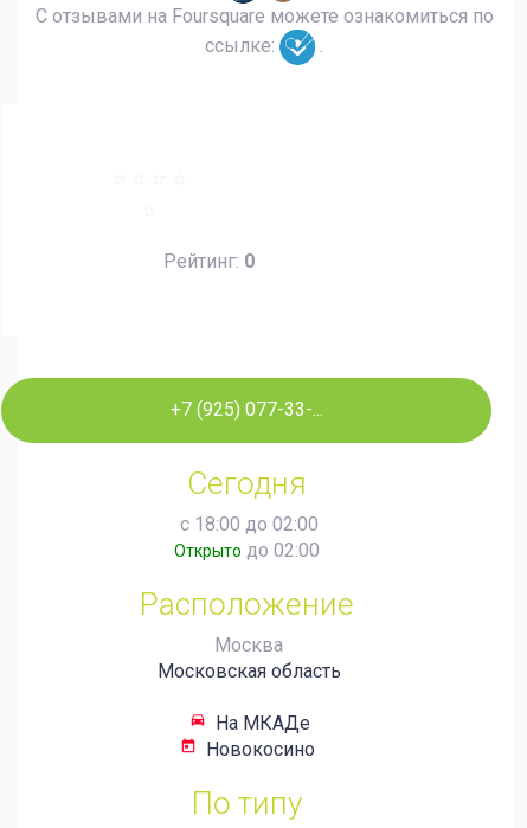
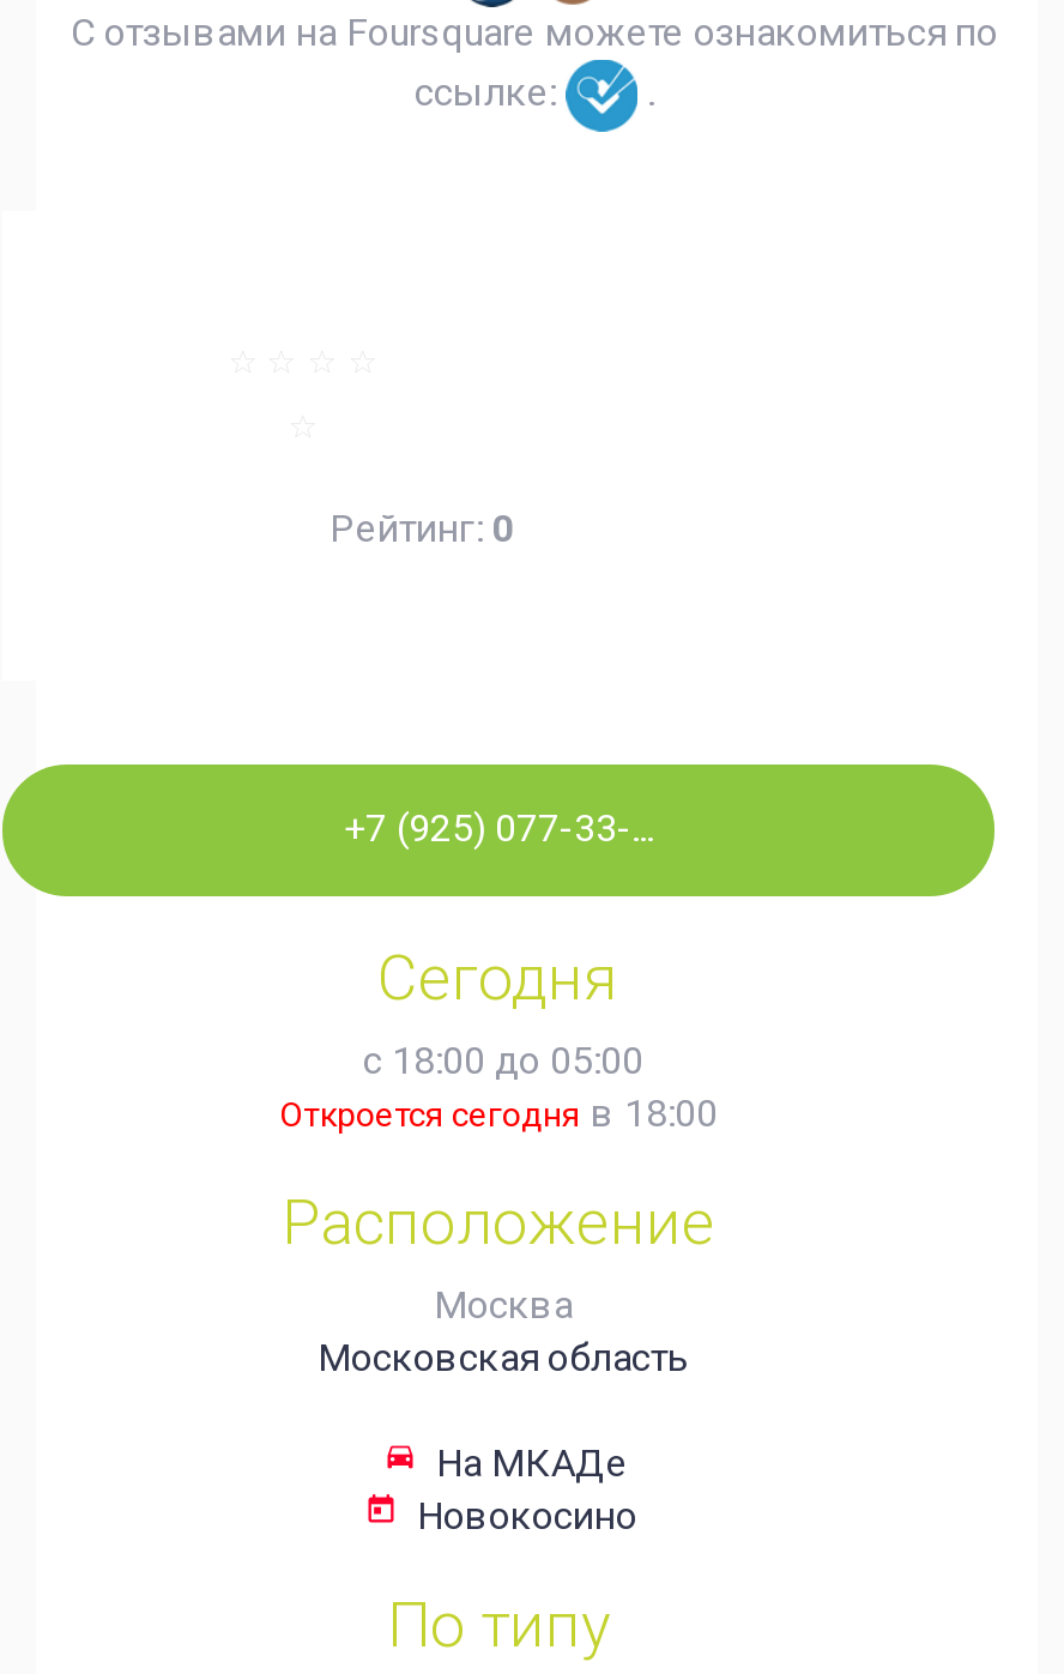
[173,513,319,562] с 18:00 до 02:00 | Открыто до 02:00 -> [279,1039,718,1137] с 18:00 до 05:00 | Откроется сегодня в 18:00

